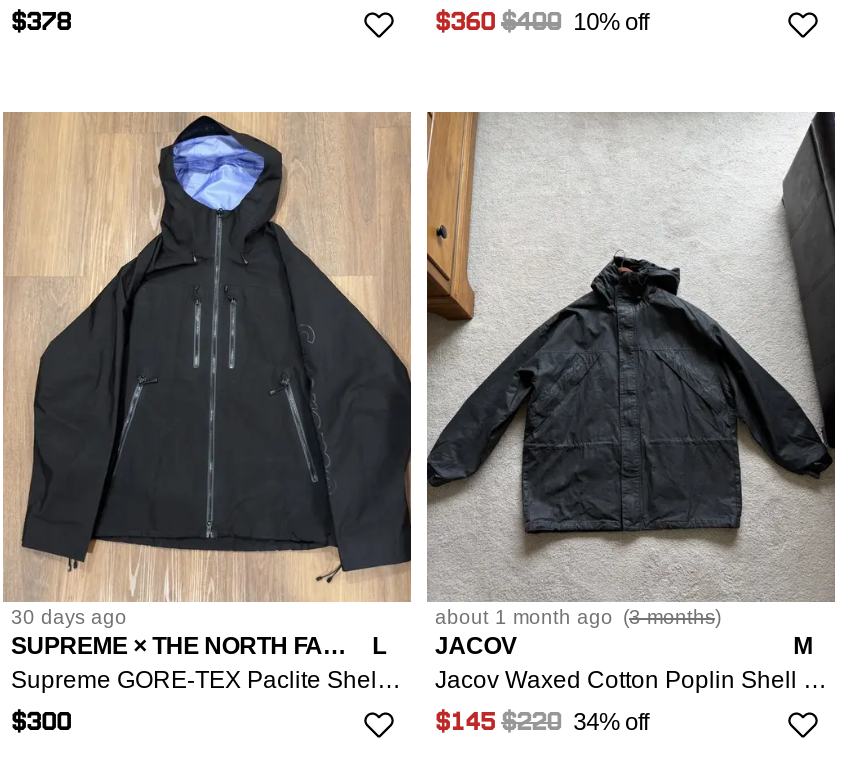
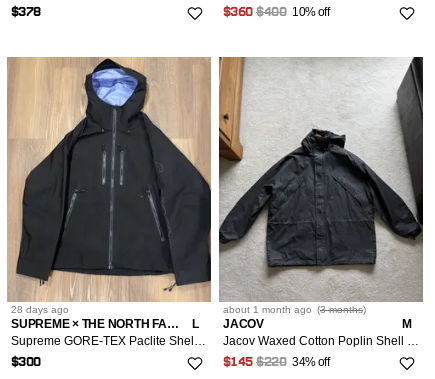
[11,606,127,628] 30 days ago -> [11,303,69,314] 28 days ago

